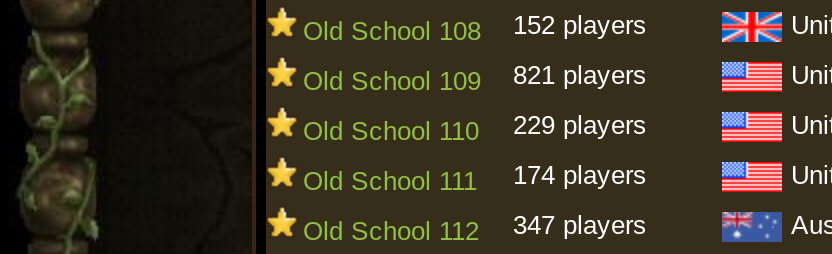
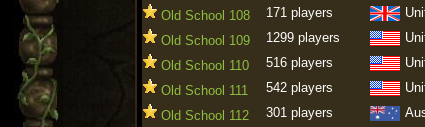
[303,10,647,46] Old School 108 152 players -> [160,5,332,23] Old School 108 171 players
[303,60,647,96] Old School 109 821 players -> [160,30,339,48] Old School 109 1299 players
[303,110,647,146] Old School 110 229 players -> [160,55,332,73] Old School 110 516 players
[303,160,647,196] Old School 111 174 players -> [160,80,332,98] Old School 111 542 players
[303,210,647,246] Old School 112 347 players -> [160,105,332,123] Old School 112 301 players

